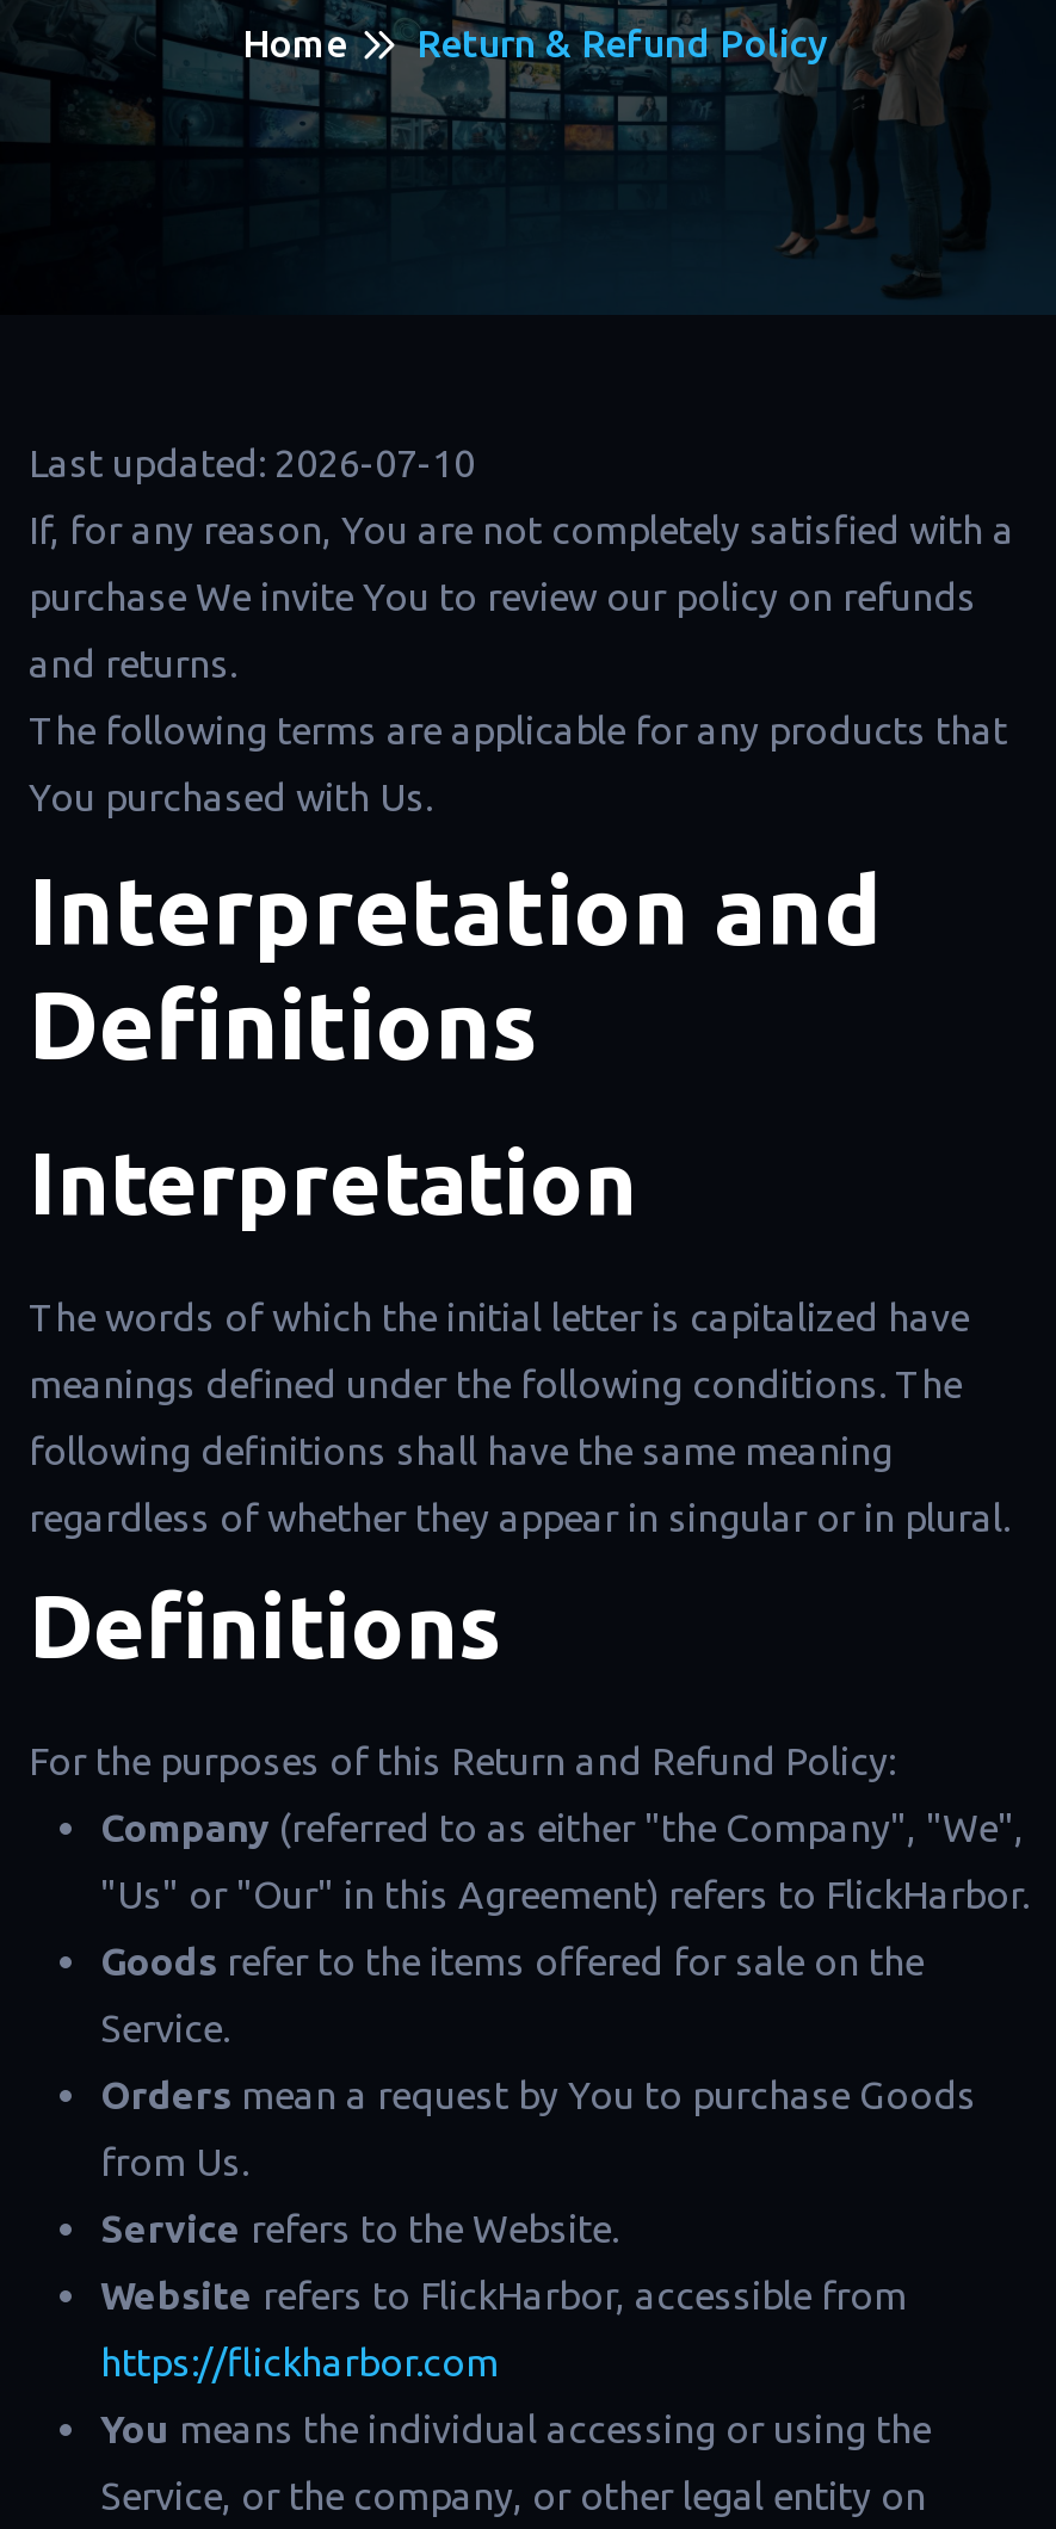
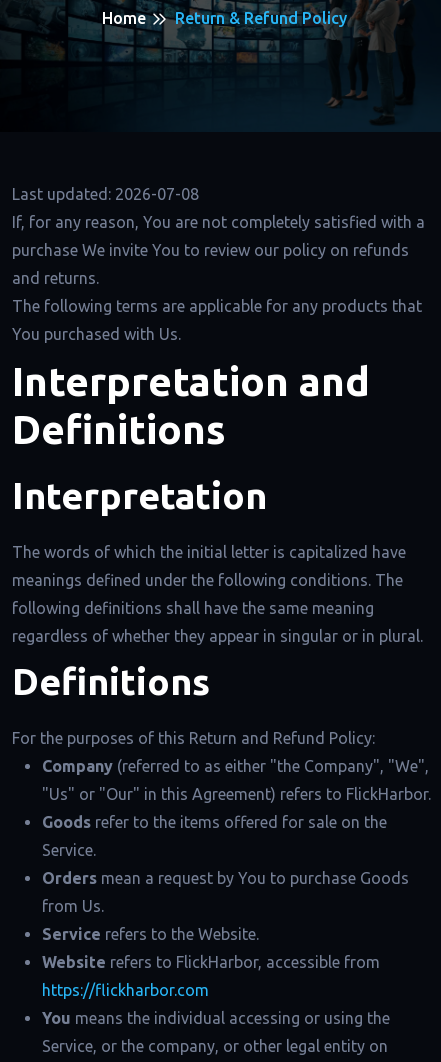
[29,441,475,484] Last updated: 2026-07-10 -> [12,185,199,203] Last updated: 2026-07-08

